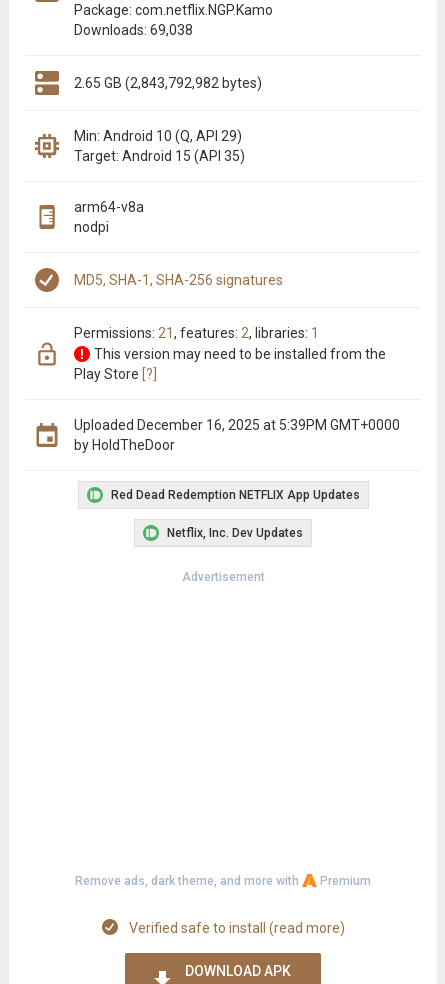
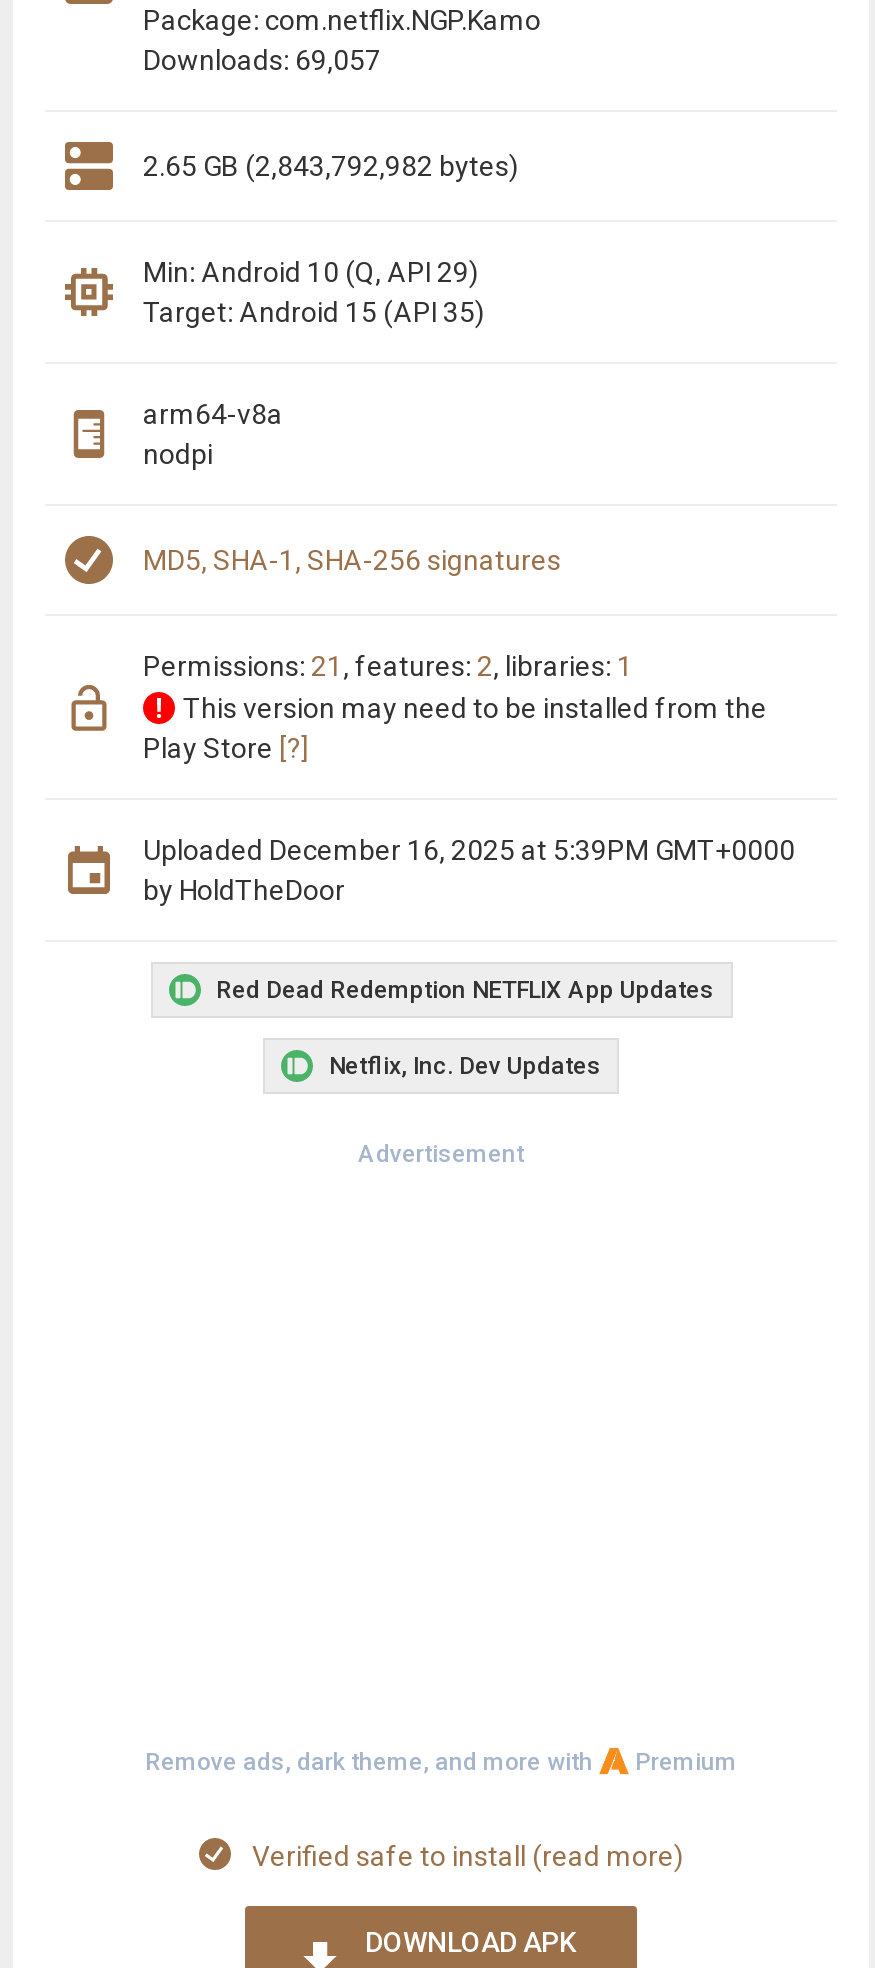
[74,22,193,38] Downloads: 69,038 -> [143,44,381,76] Downloads: 69,057

